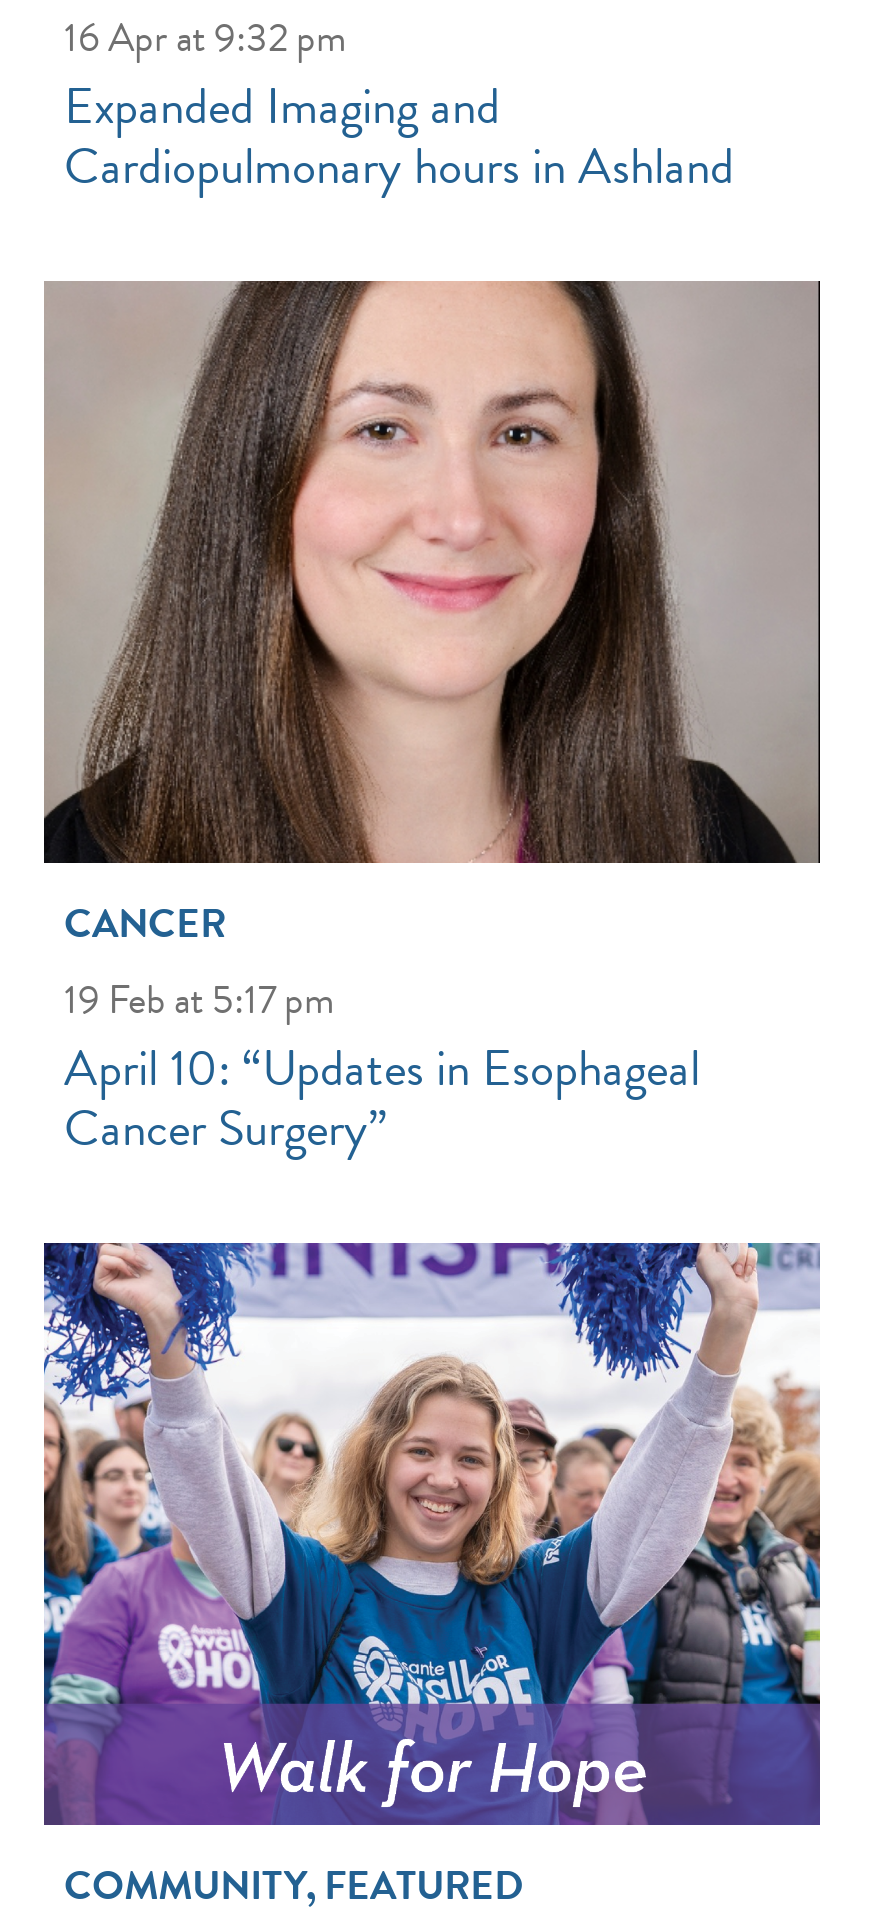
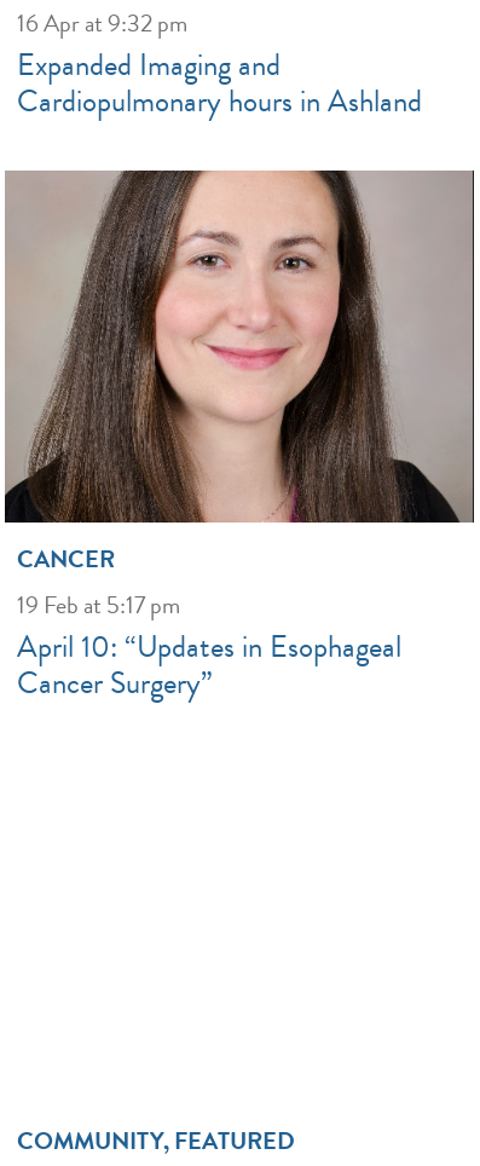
[42,1240,822,1828] [image] -> none

